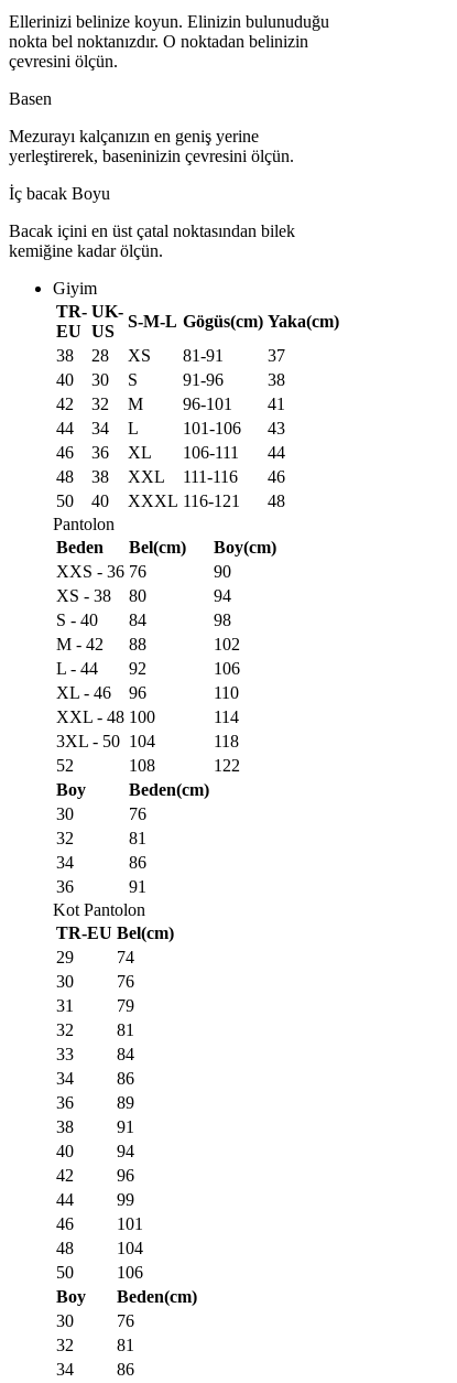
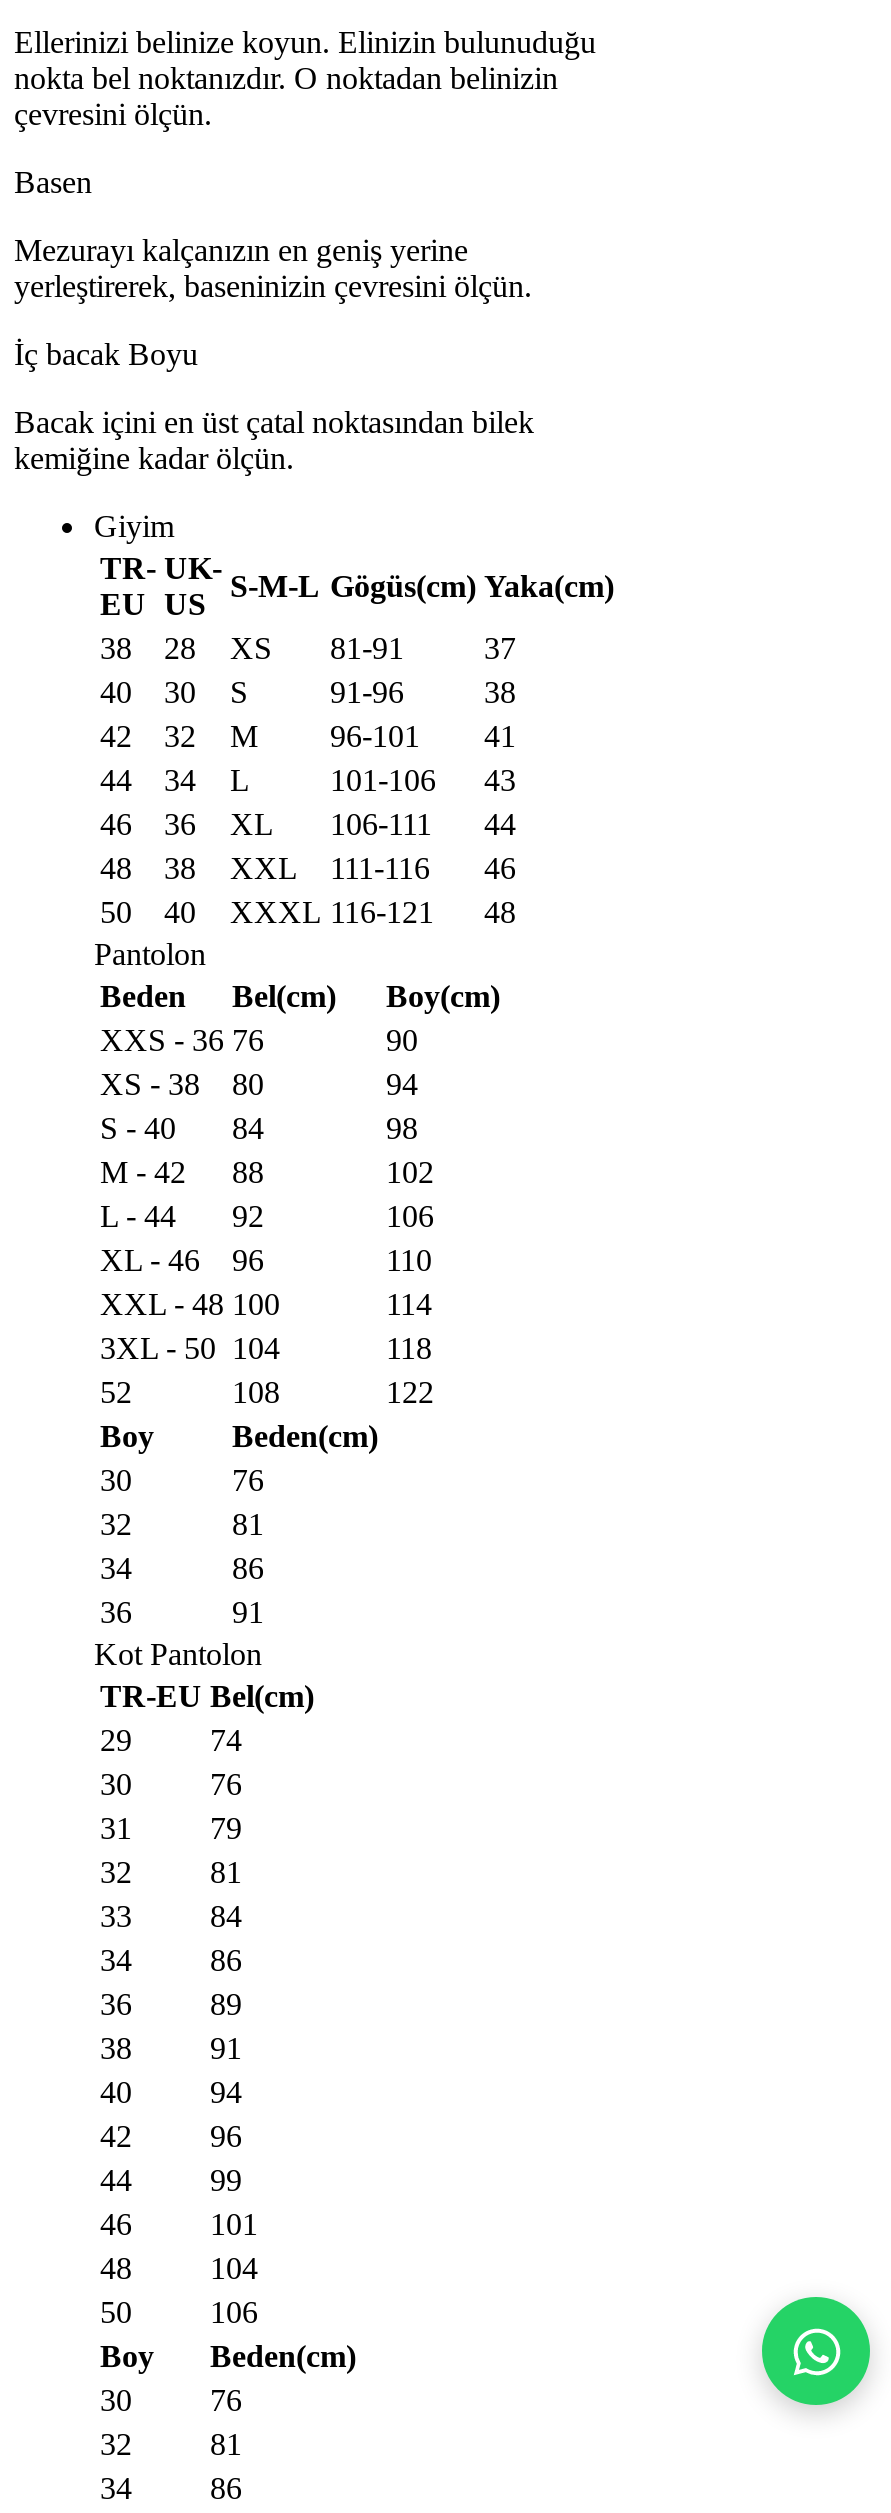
none -> [758,2293,874,2415] [image]

